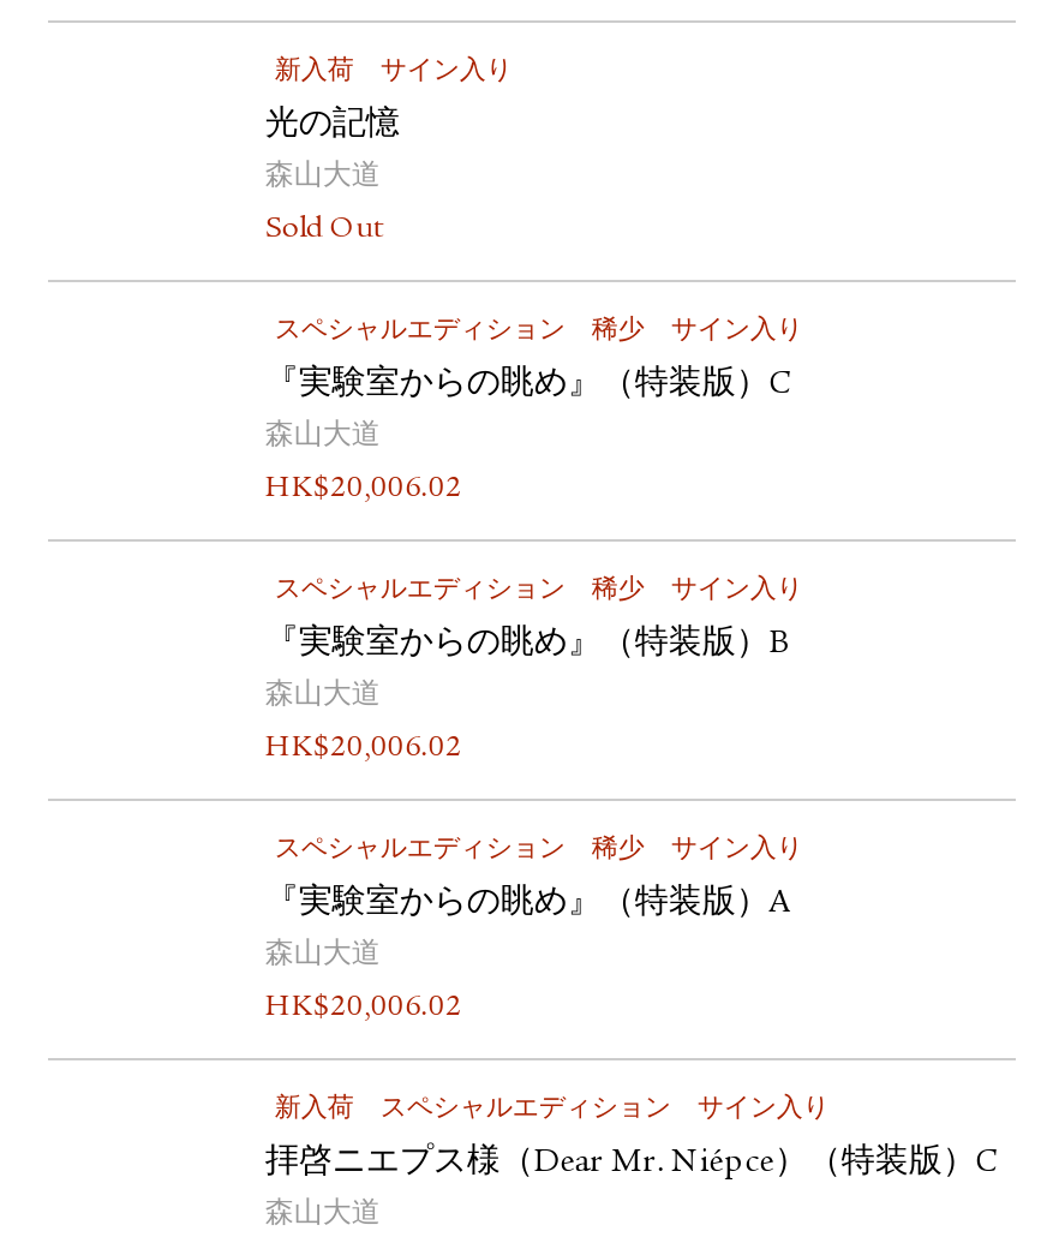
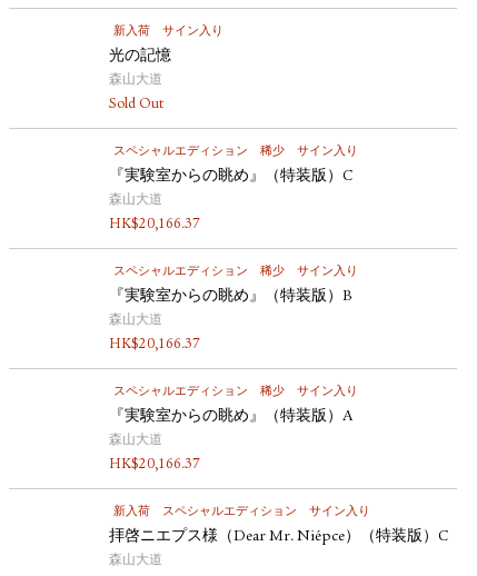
[265,475,462,507] HK$20,006.02 -> [109,218,201,233] HK$20,166.37
[265,735,462,766] HK$20,006.02 -> [109,338,201,353] HK$20,166.37
[265,994,462,1025] HK$20,006.02 -> [109,459,201,473] HK$20,166.37

